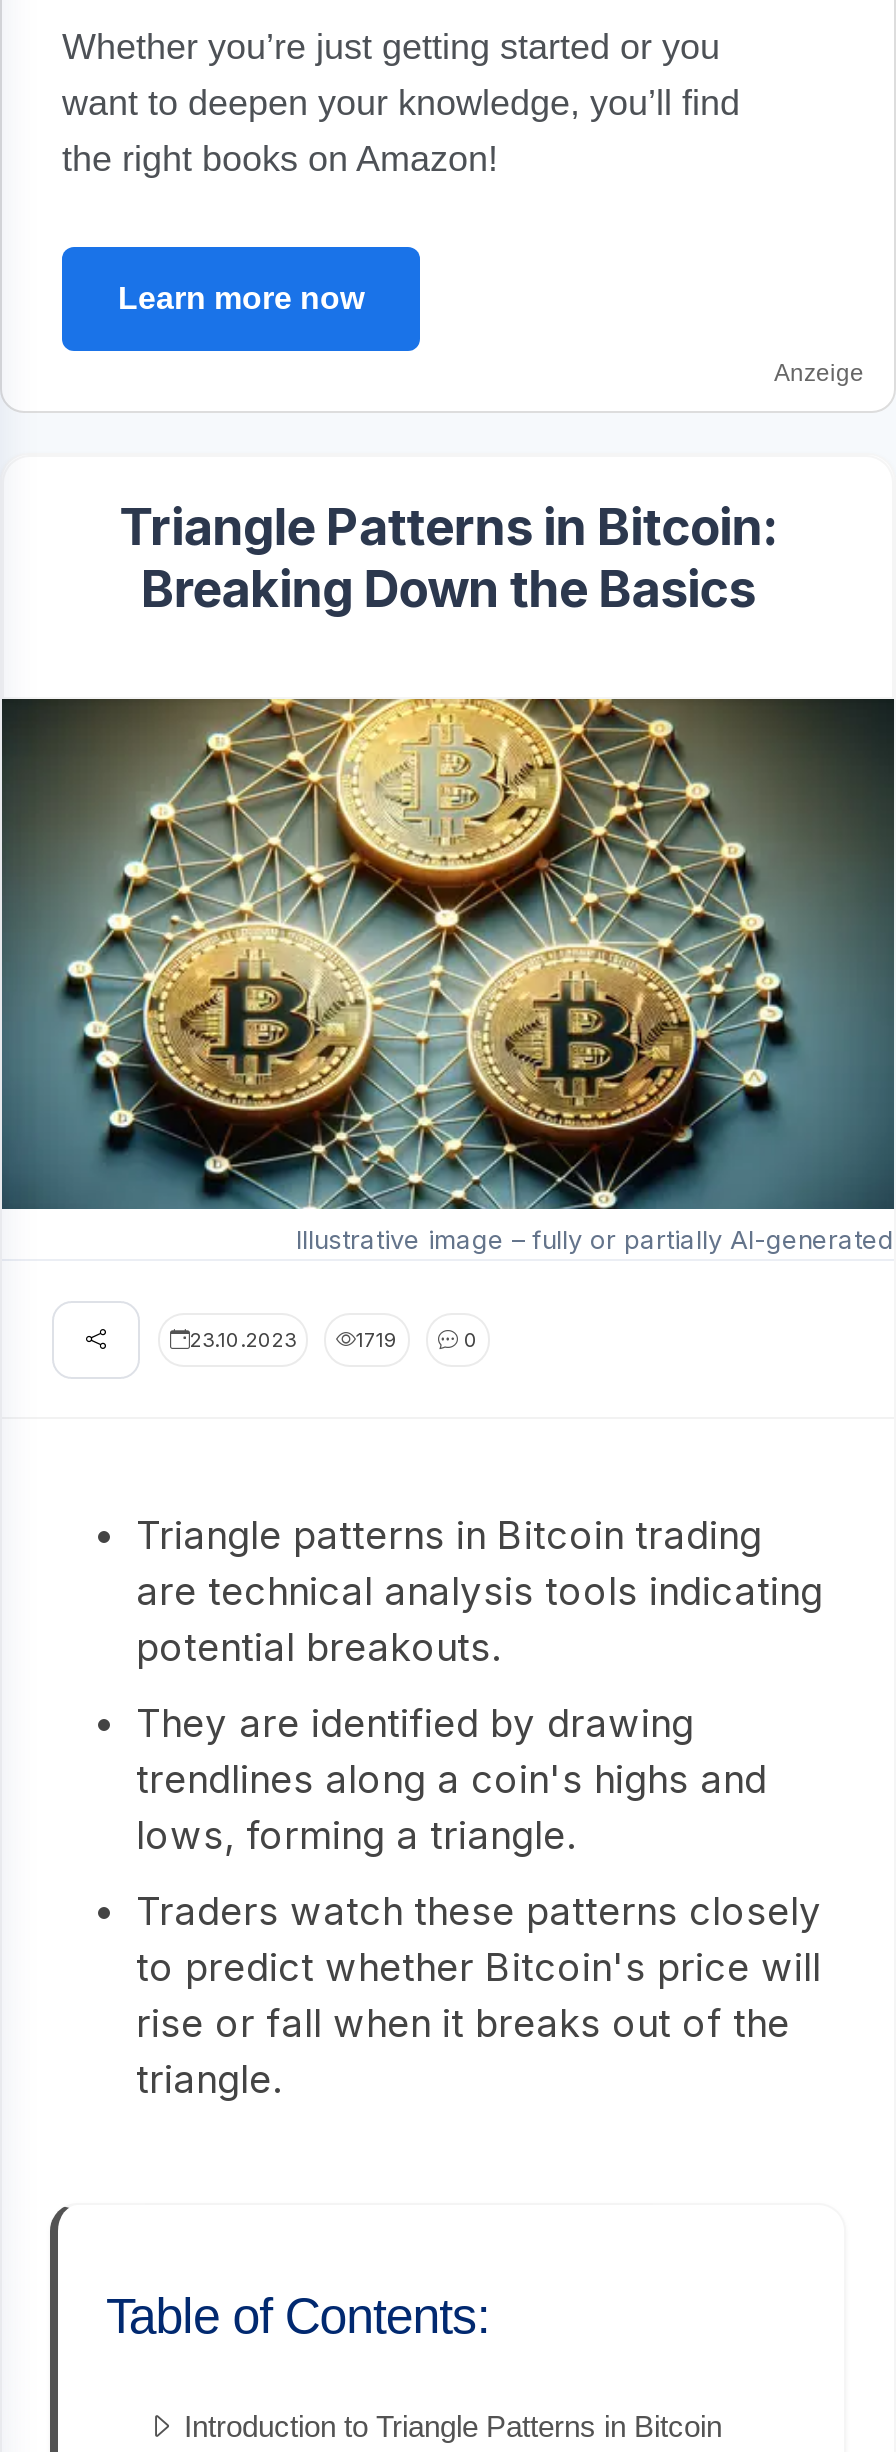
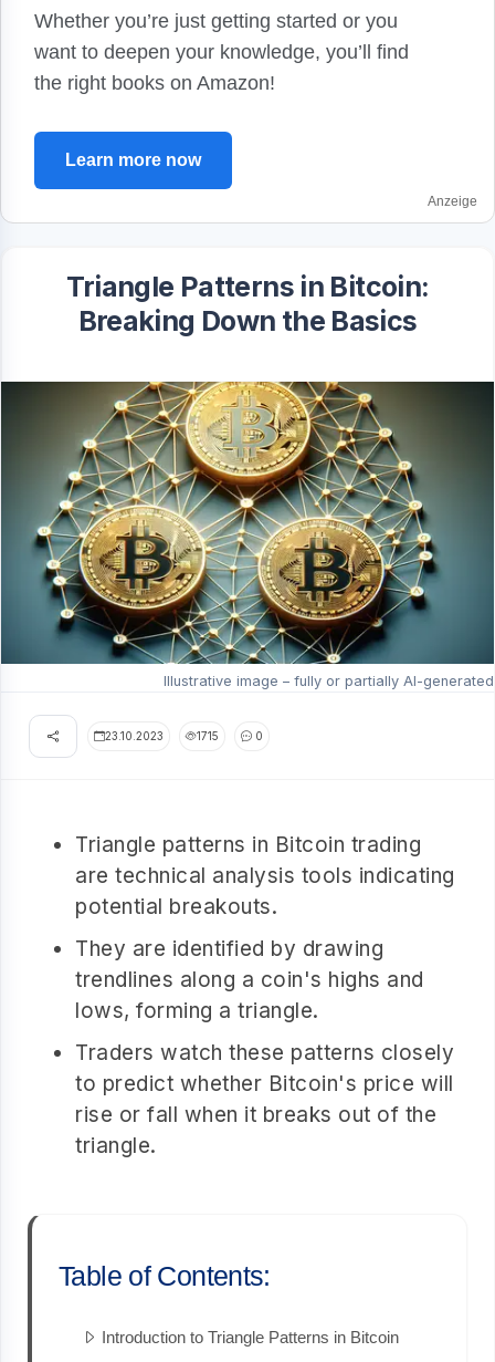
[356,1326,398,1350] 1719 -> [197,729,219,742] 1715

